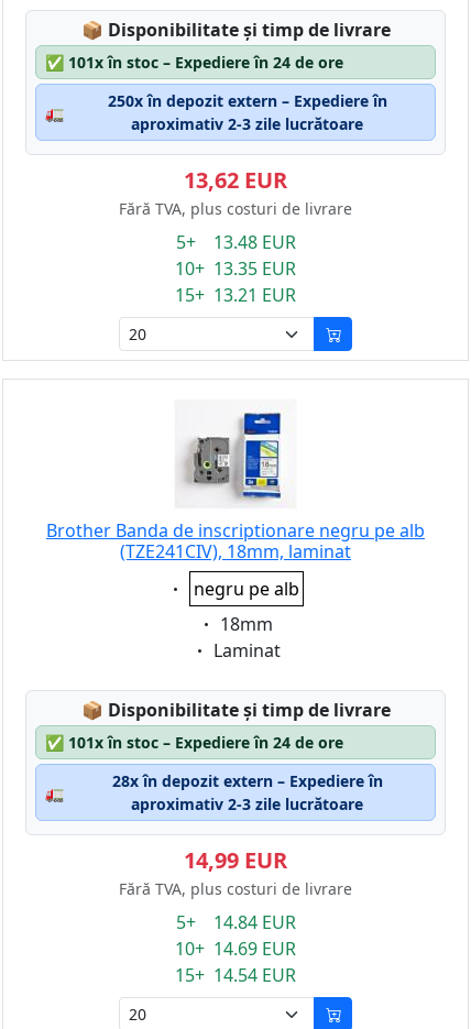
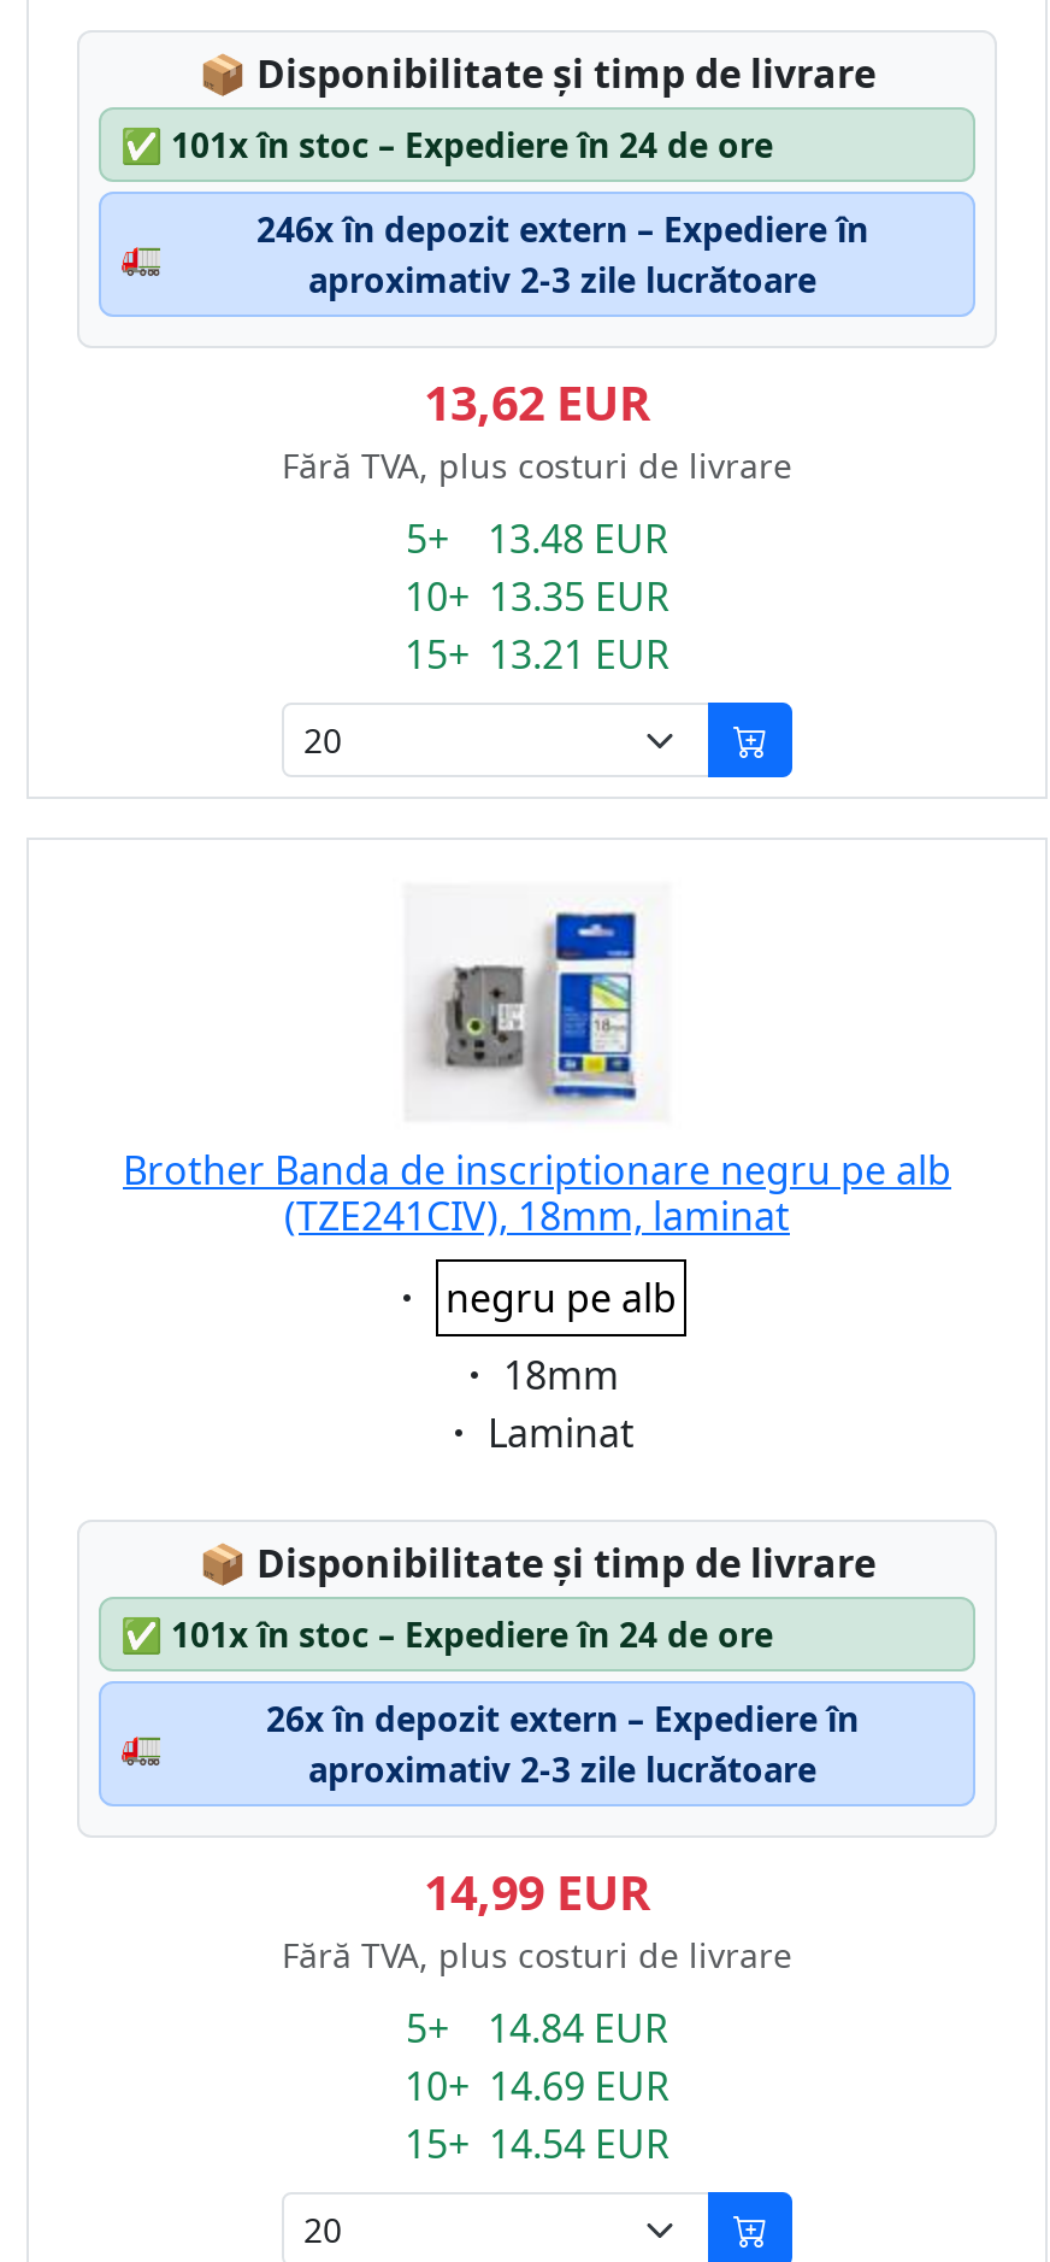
[107,90,387,111] 250x în depozit extern – Expediere în -> [256,206,868,252] 246x în depozit extern – Expediere în
[112,770,382,791] 28x în depozit extern – Expediere în -> [266,1696,859,1741] 26x în depozit extern – Expediere în

